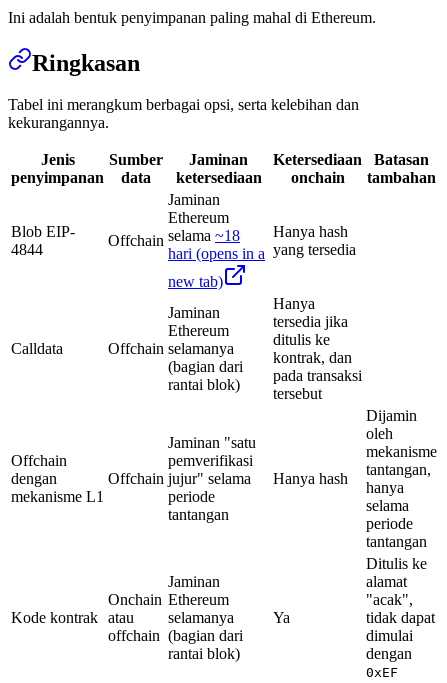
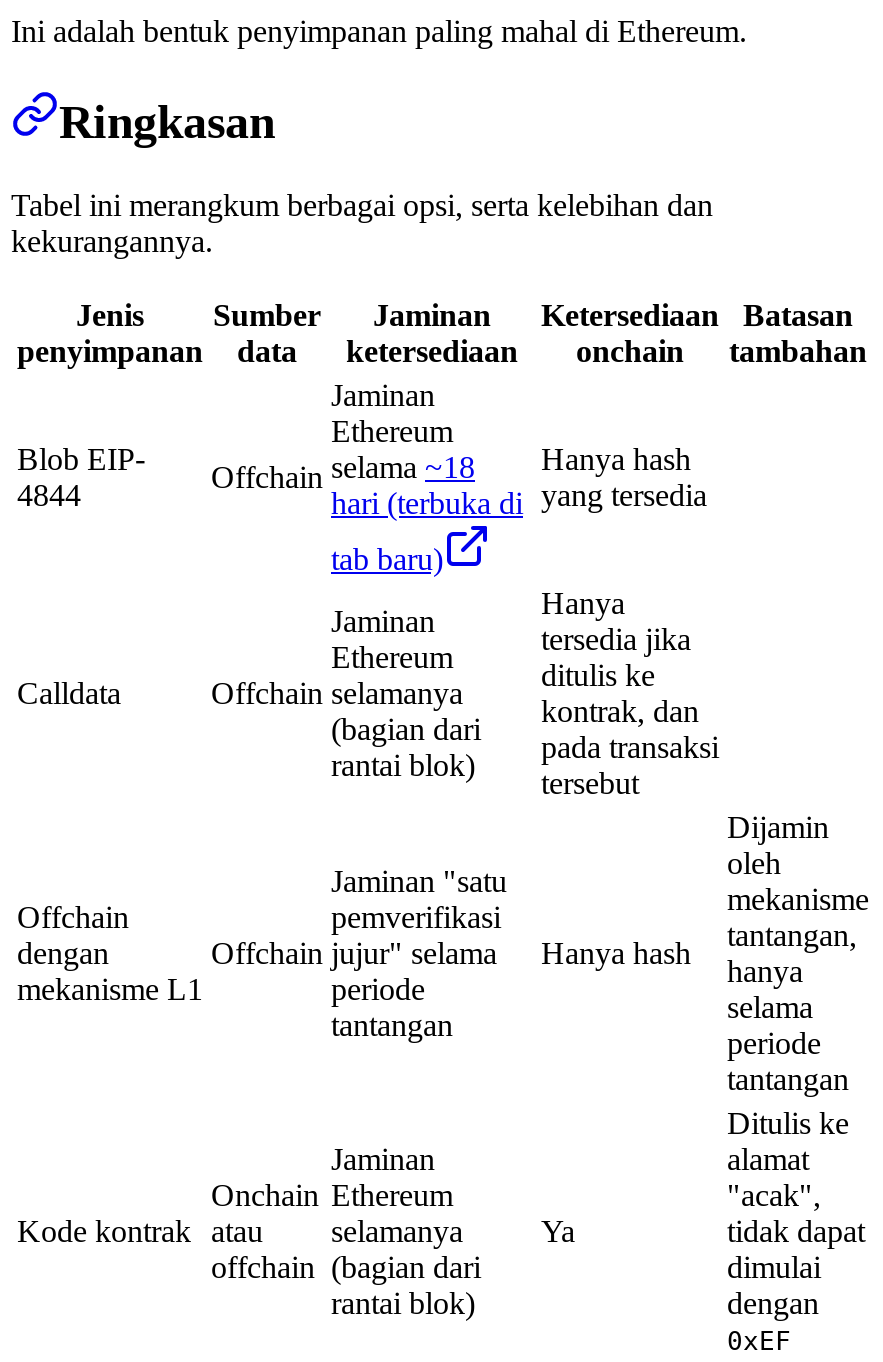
[168,245,265,262] hari (opens in a -> [331,487,523,521] hari (terbuka di
[168,273,223,290] new tab) -> [331,543,443,577] tab baru)

